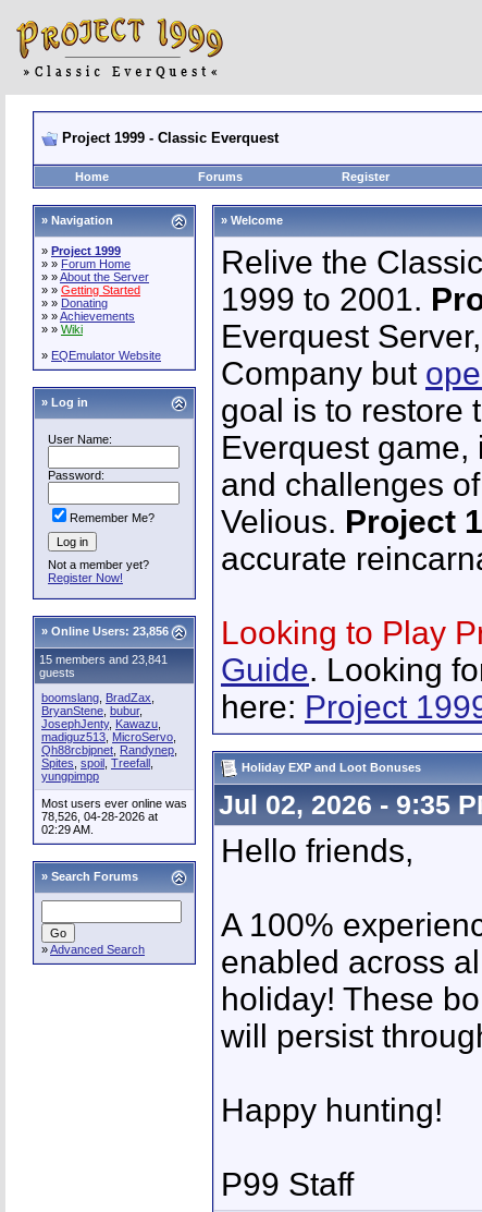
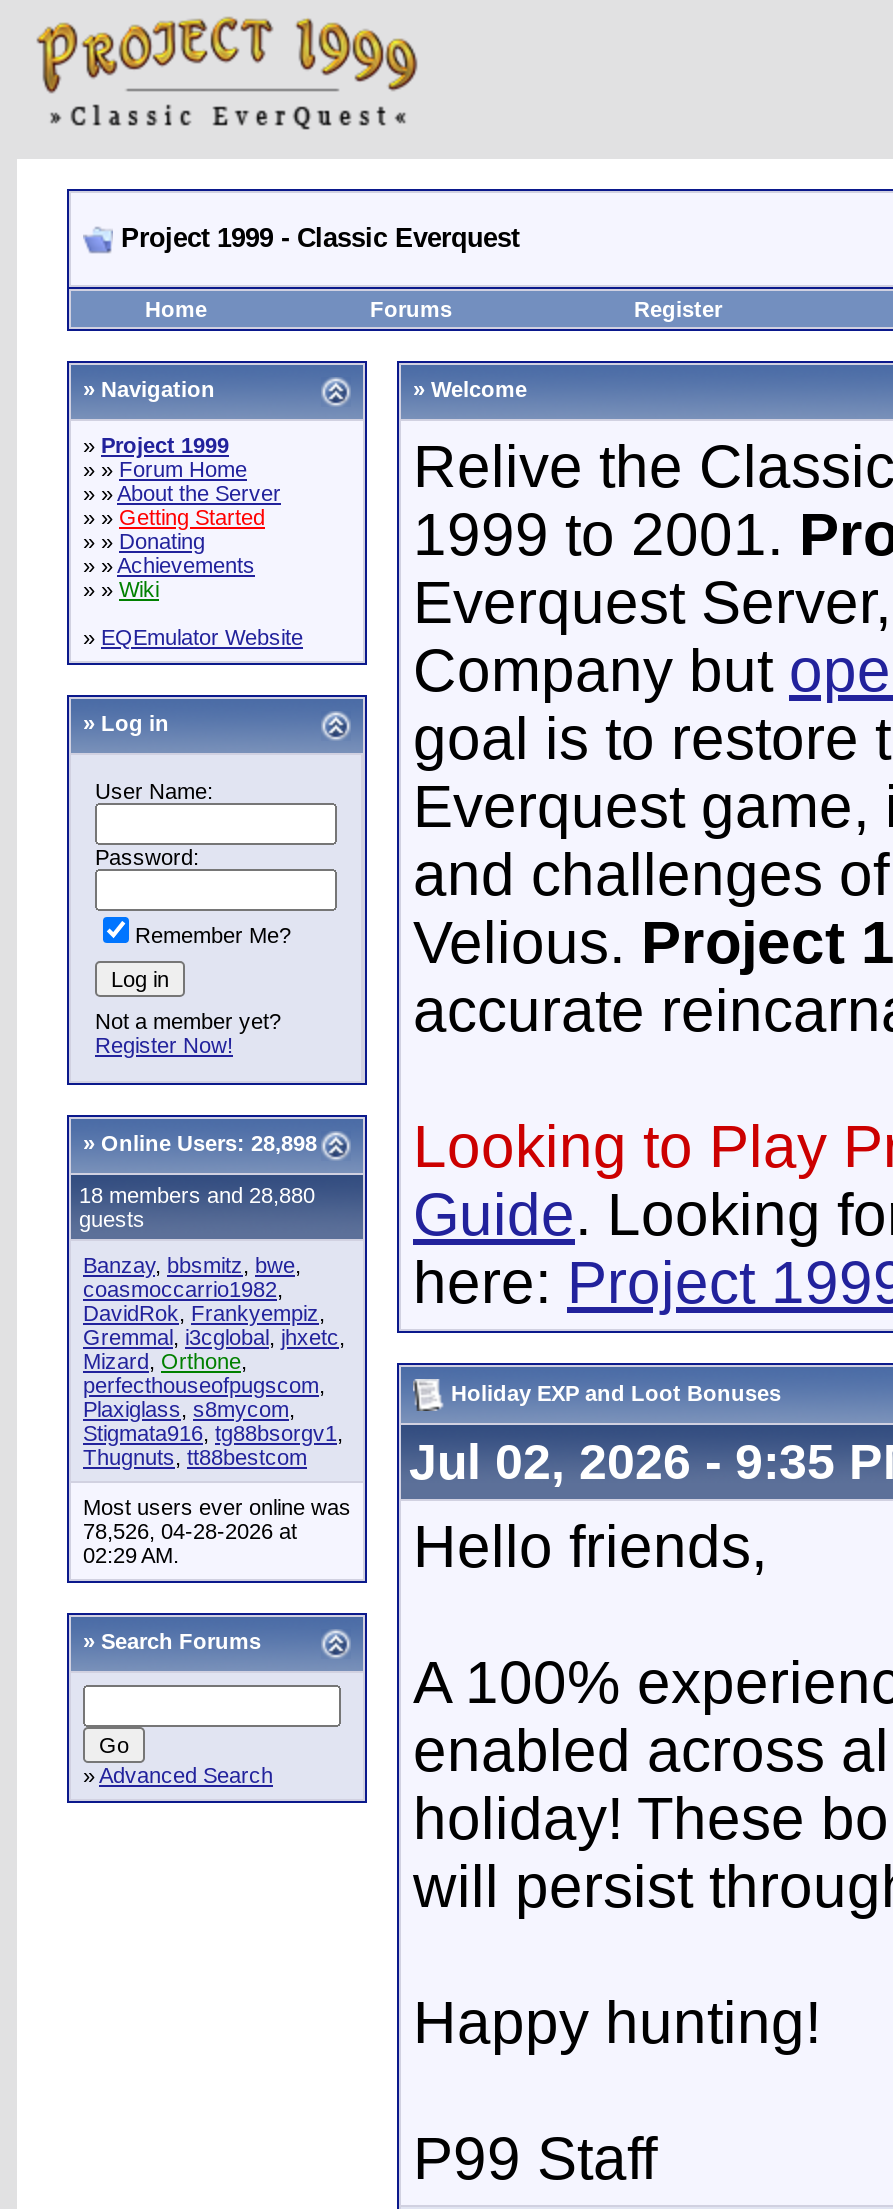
[41,625,169,638] » Online Users: 23,856 -> [83,1131,317,1155] » Online Users: 28,898
[39,653,168,666] 15 members and 23,841 -> [79,1183,315,1207] 18 members and 28,880
[41,691,177,783] boomslang, BradZax, | BryanStene,bubur, | JosephJenty,Kawazu, | madiguz513,MicroServo, | Qh88rcbjpnet,Randynep, | Spites,spoil,Treefall, | yungpimpp -> [83,1253,345,1469] Banzay, bbsmitz, bwe, | coasmoccarrio1982, | DavidRok,Frankyempiz, | Gremmal,i3cglobal,jhxetc, | Mizard,Orthone, | perfecthouseofpugscom, | Plaxiglass,s8mycom, | Stigmata916,tg88bsorgv1, | Thugnuts,tt88bestcom
moved [41,797,187,956] -> [83,1495,351,1787]: Most users ever online was | 78,526, 04-28-2026 at | 02:29 AM. | » Search Forums | »Advanced Search

